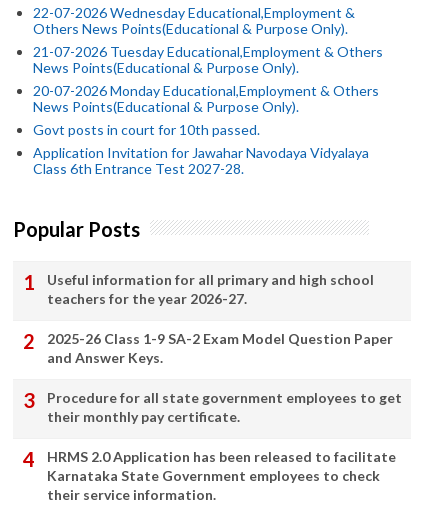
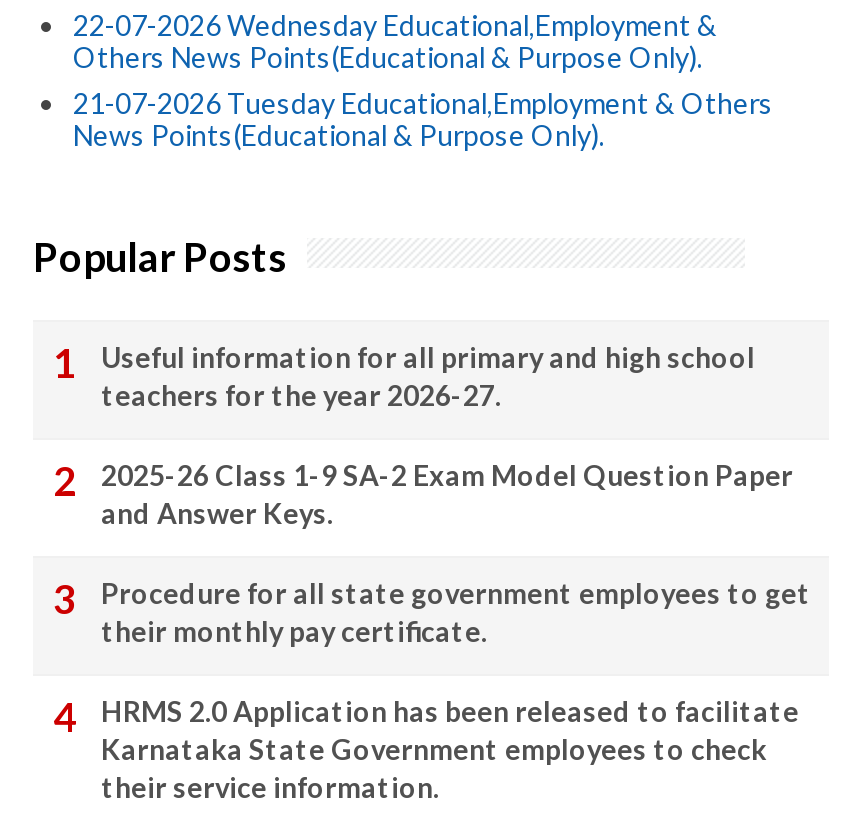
[33,82,379,177] 20-07-2026 Monday Educational,Employment & Others | News Points(Educational & Purpose Only). | Govt posts in court for 10th passed. | Application Invitation for Jawahar Navodaya Vidyalaya | Class 6th Entrance Test 2027-28. -> none

